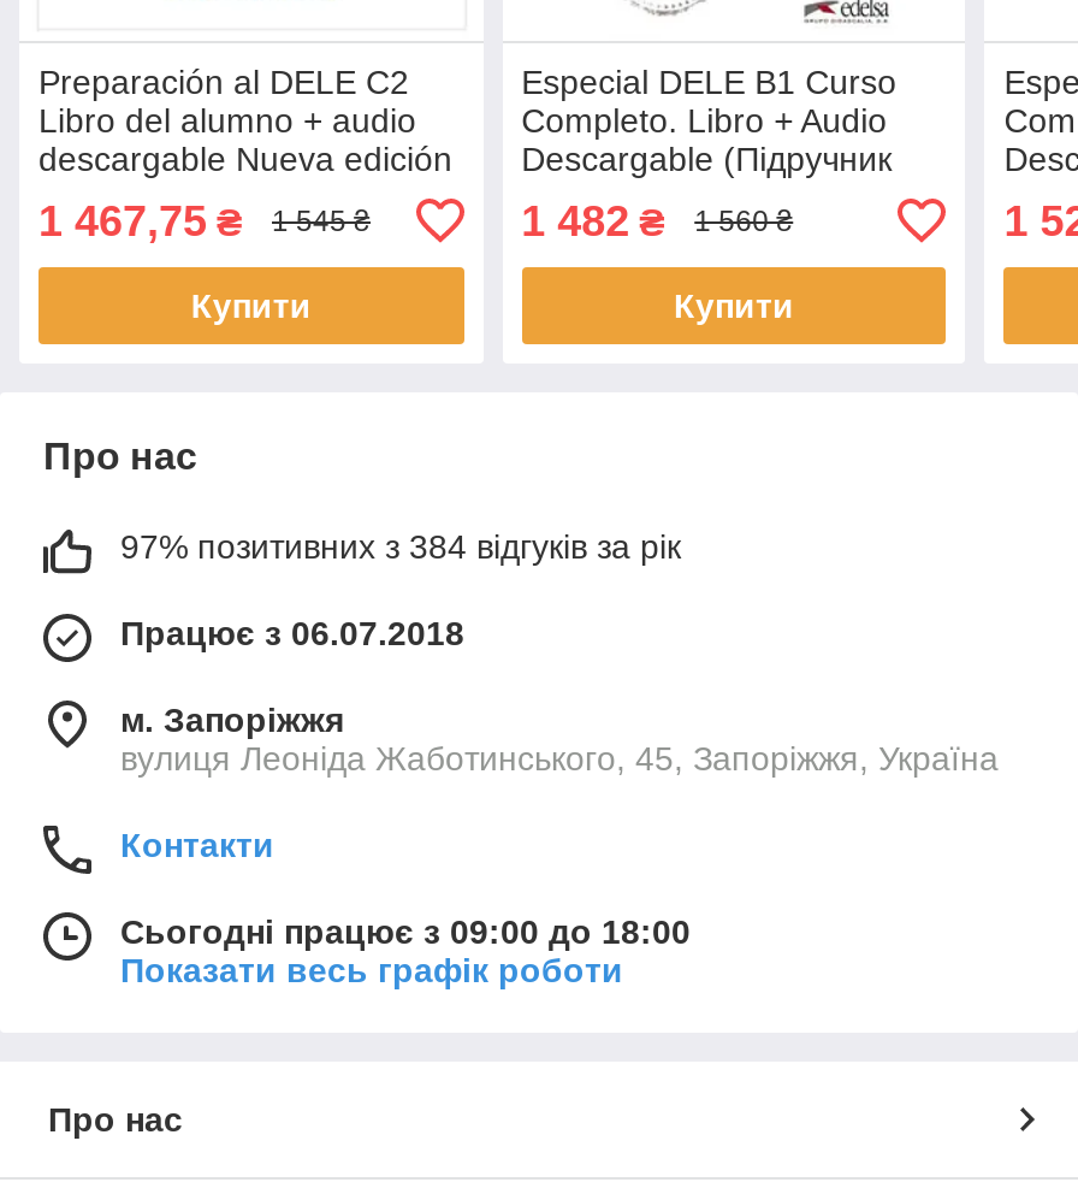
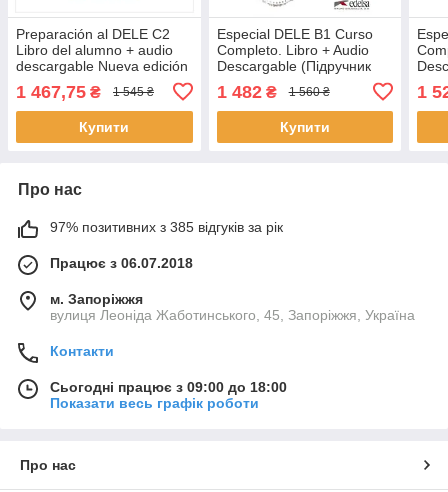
[120,527,681,565] 97% позитивних з 384 відгуків за рік -> [50,219,283,235] 97% позитивних з 385 відгуків за рік

